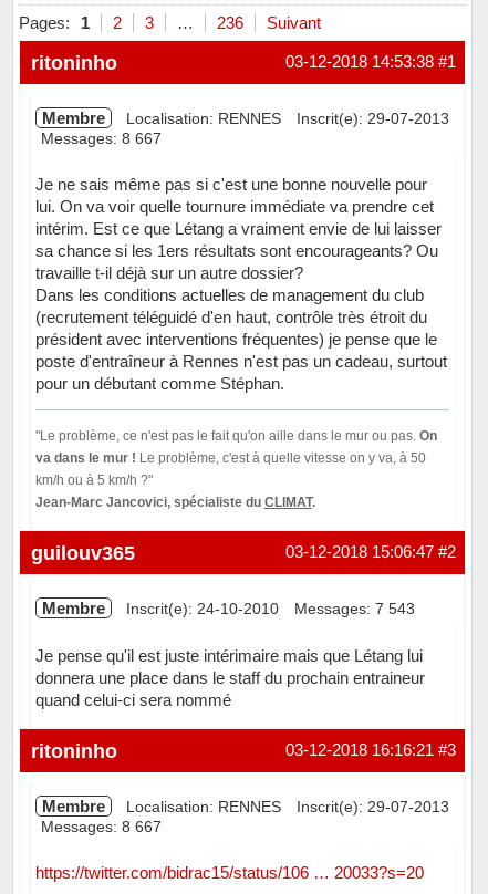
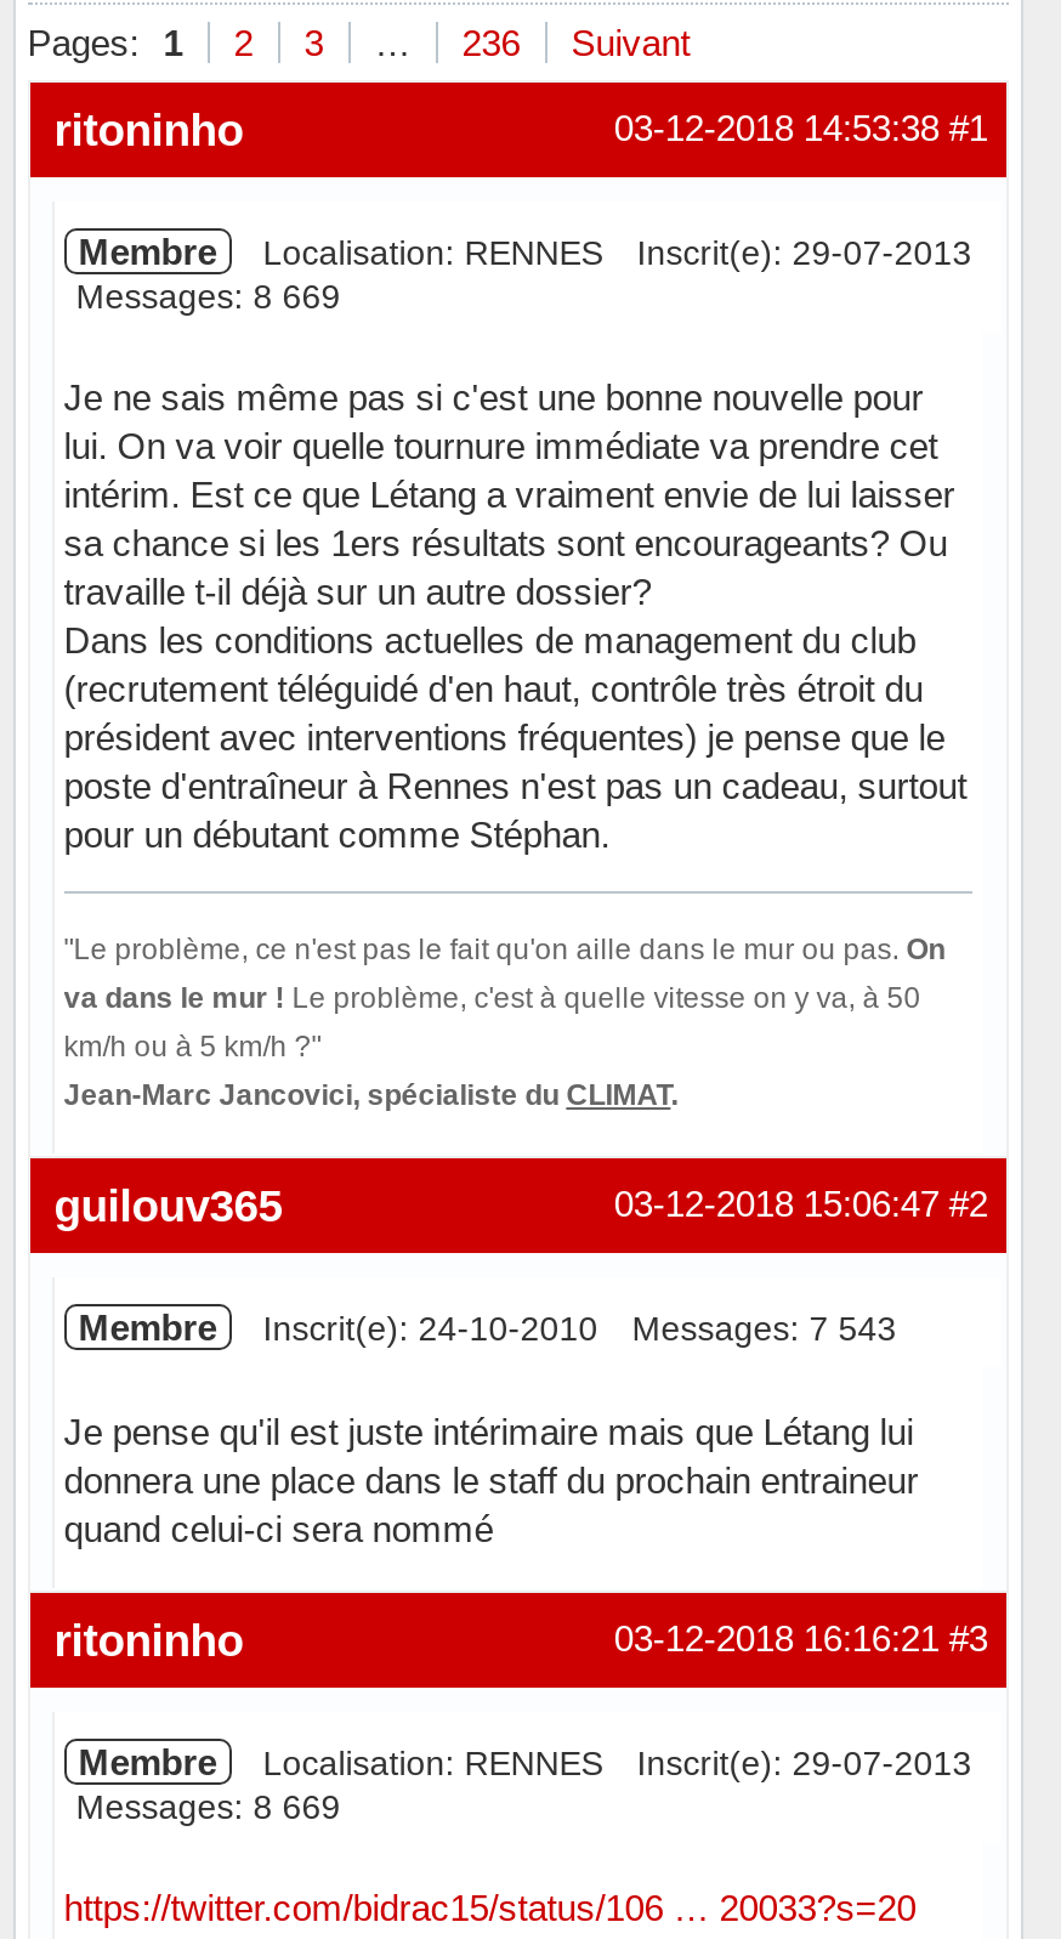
[41,129,161,147] Messages: 8 667 -> [76,276,340,314] Messages: 8 669
[41,817,161,835] Messages: 8 667 -> [76,1786,340,1825] Messages: 8 669

